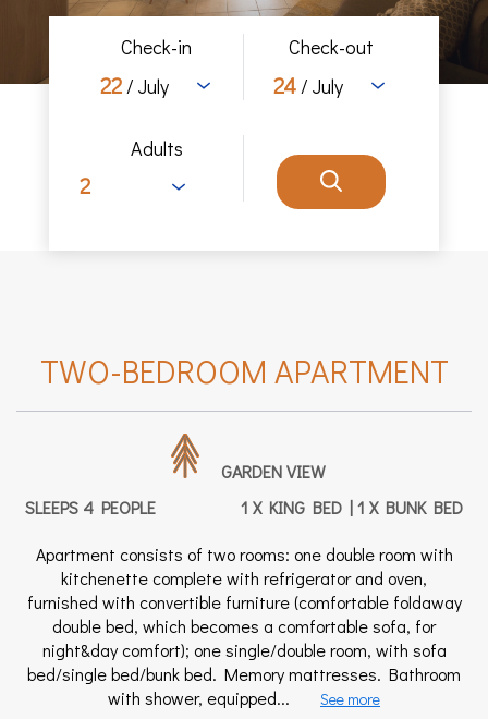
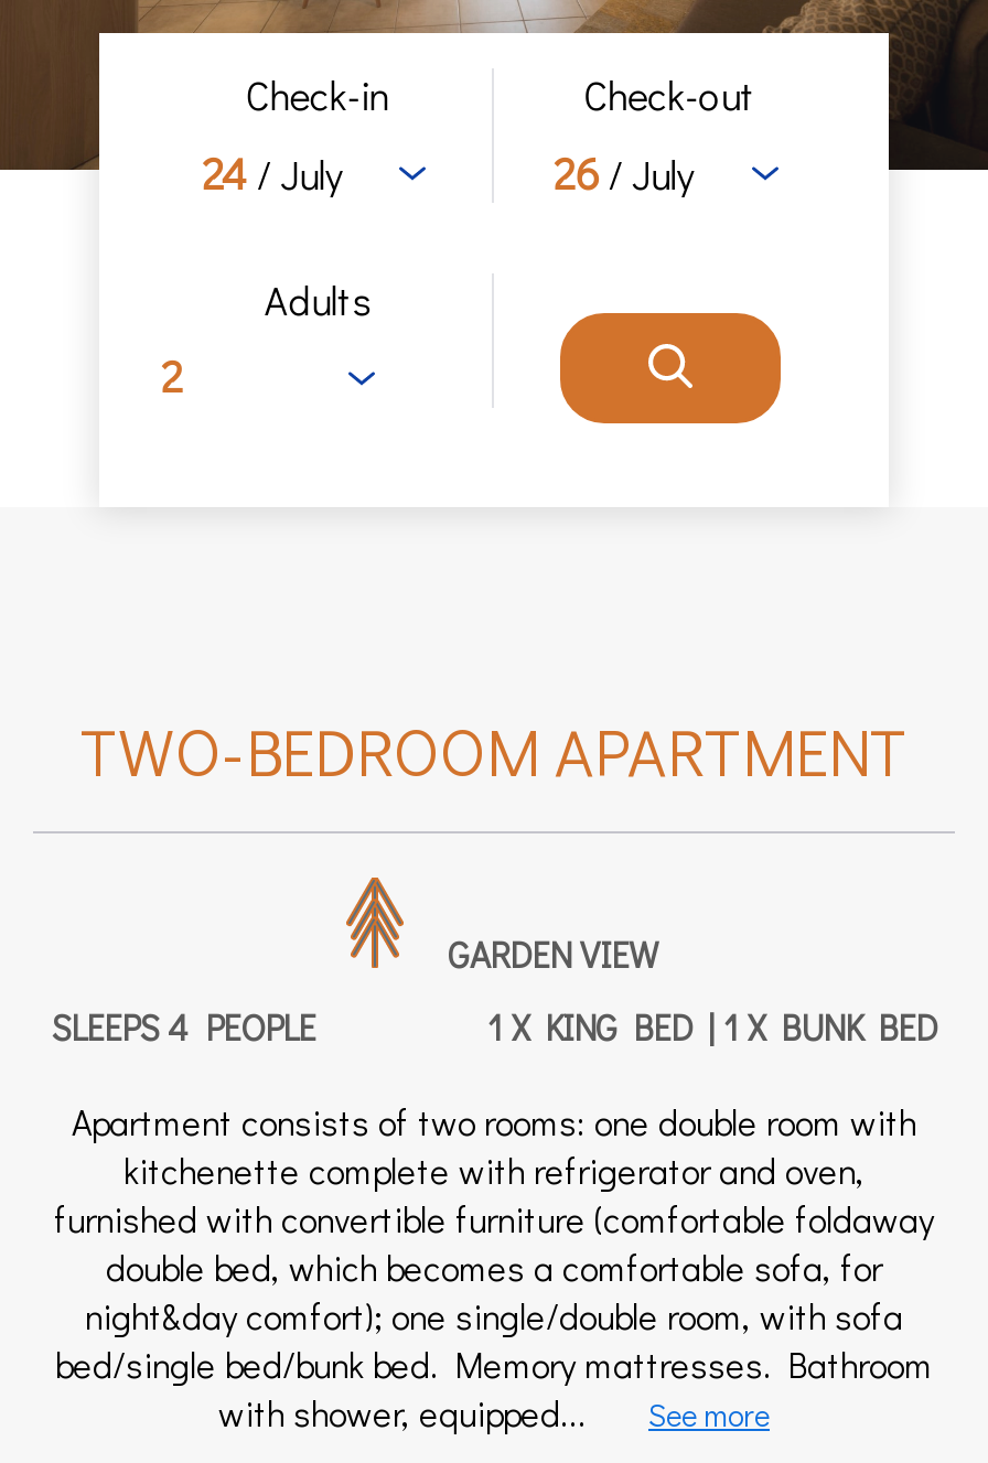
[100,71,168,99] 22 / July -> [201,143,342,201] 24 / July
[273,71,343,99] 24 / July -> [553,143,694,201] 26 / July

